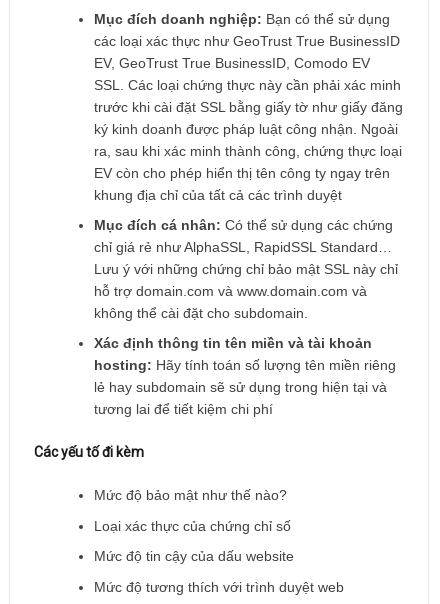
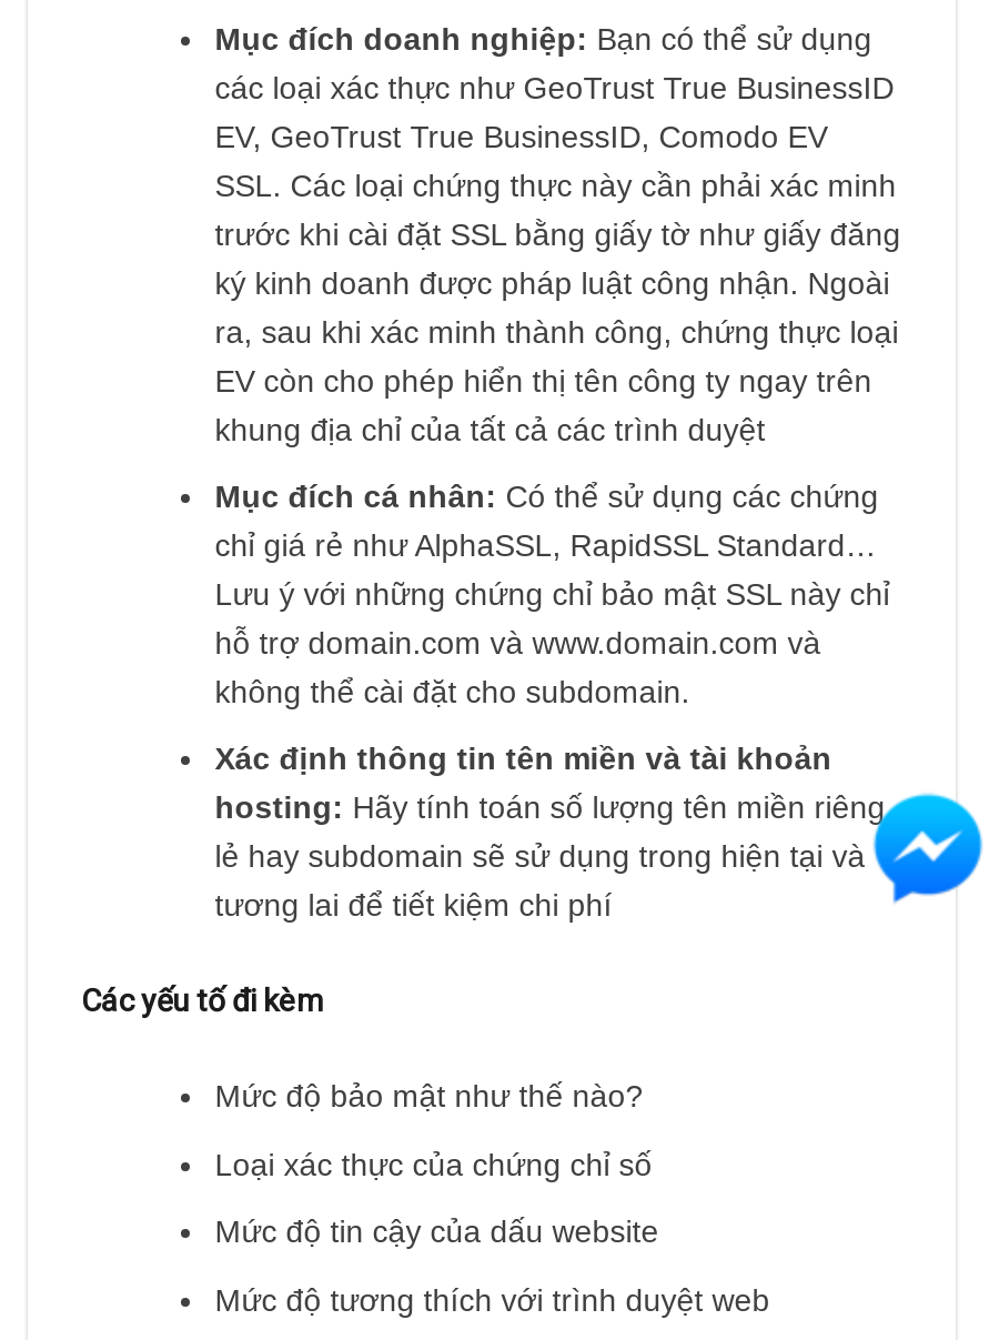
none -> [871,792,982,905] [image]

